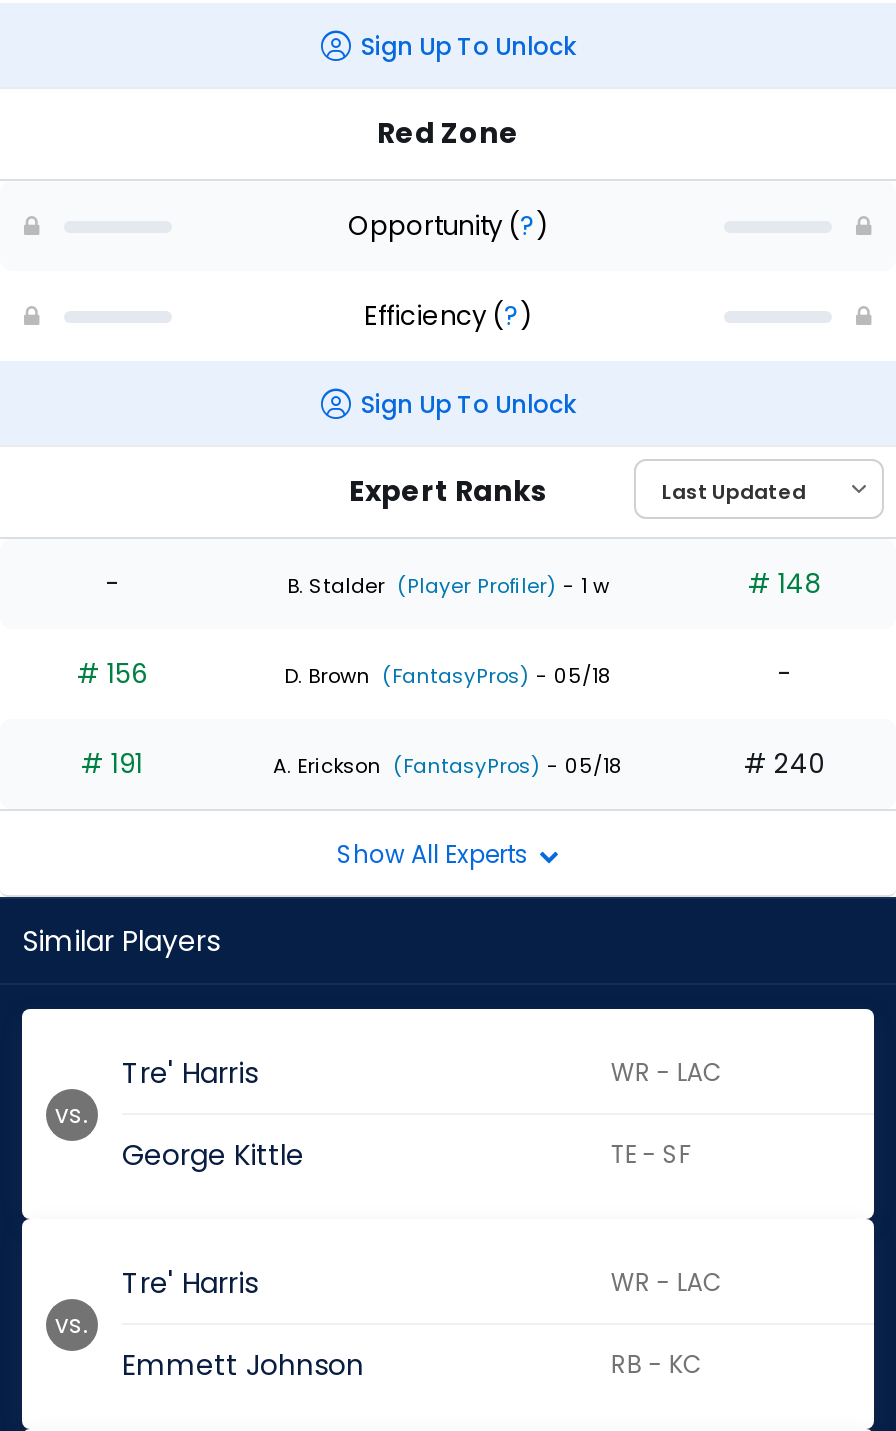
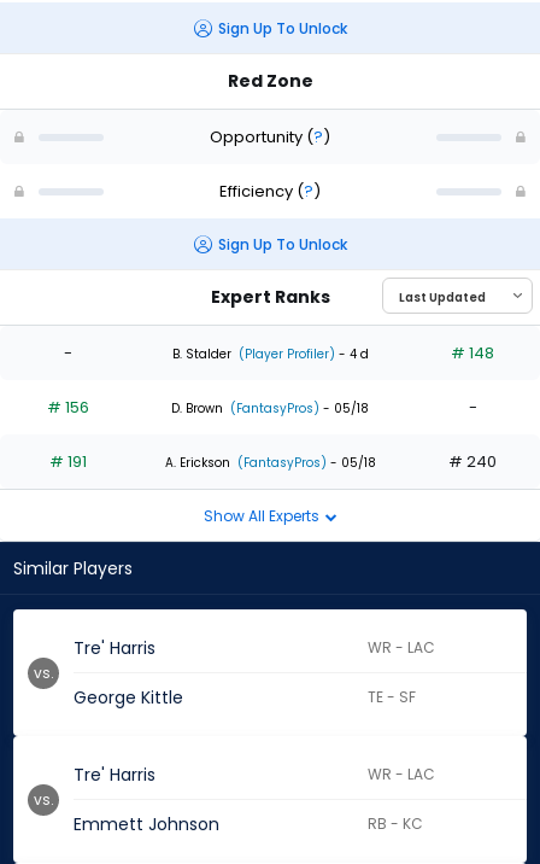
[287,571,609,601] B. Stalder (Player Profiler) - 1 w -> [172,345,368,363] B. Stalder (Player Profiler) - 4 d

